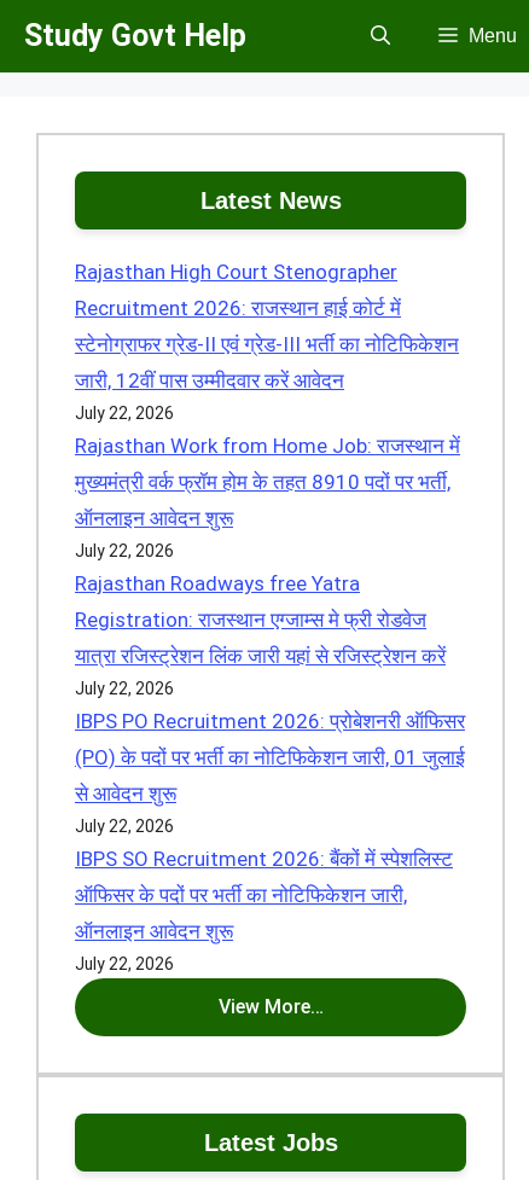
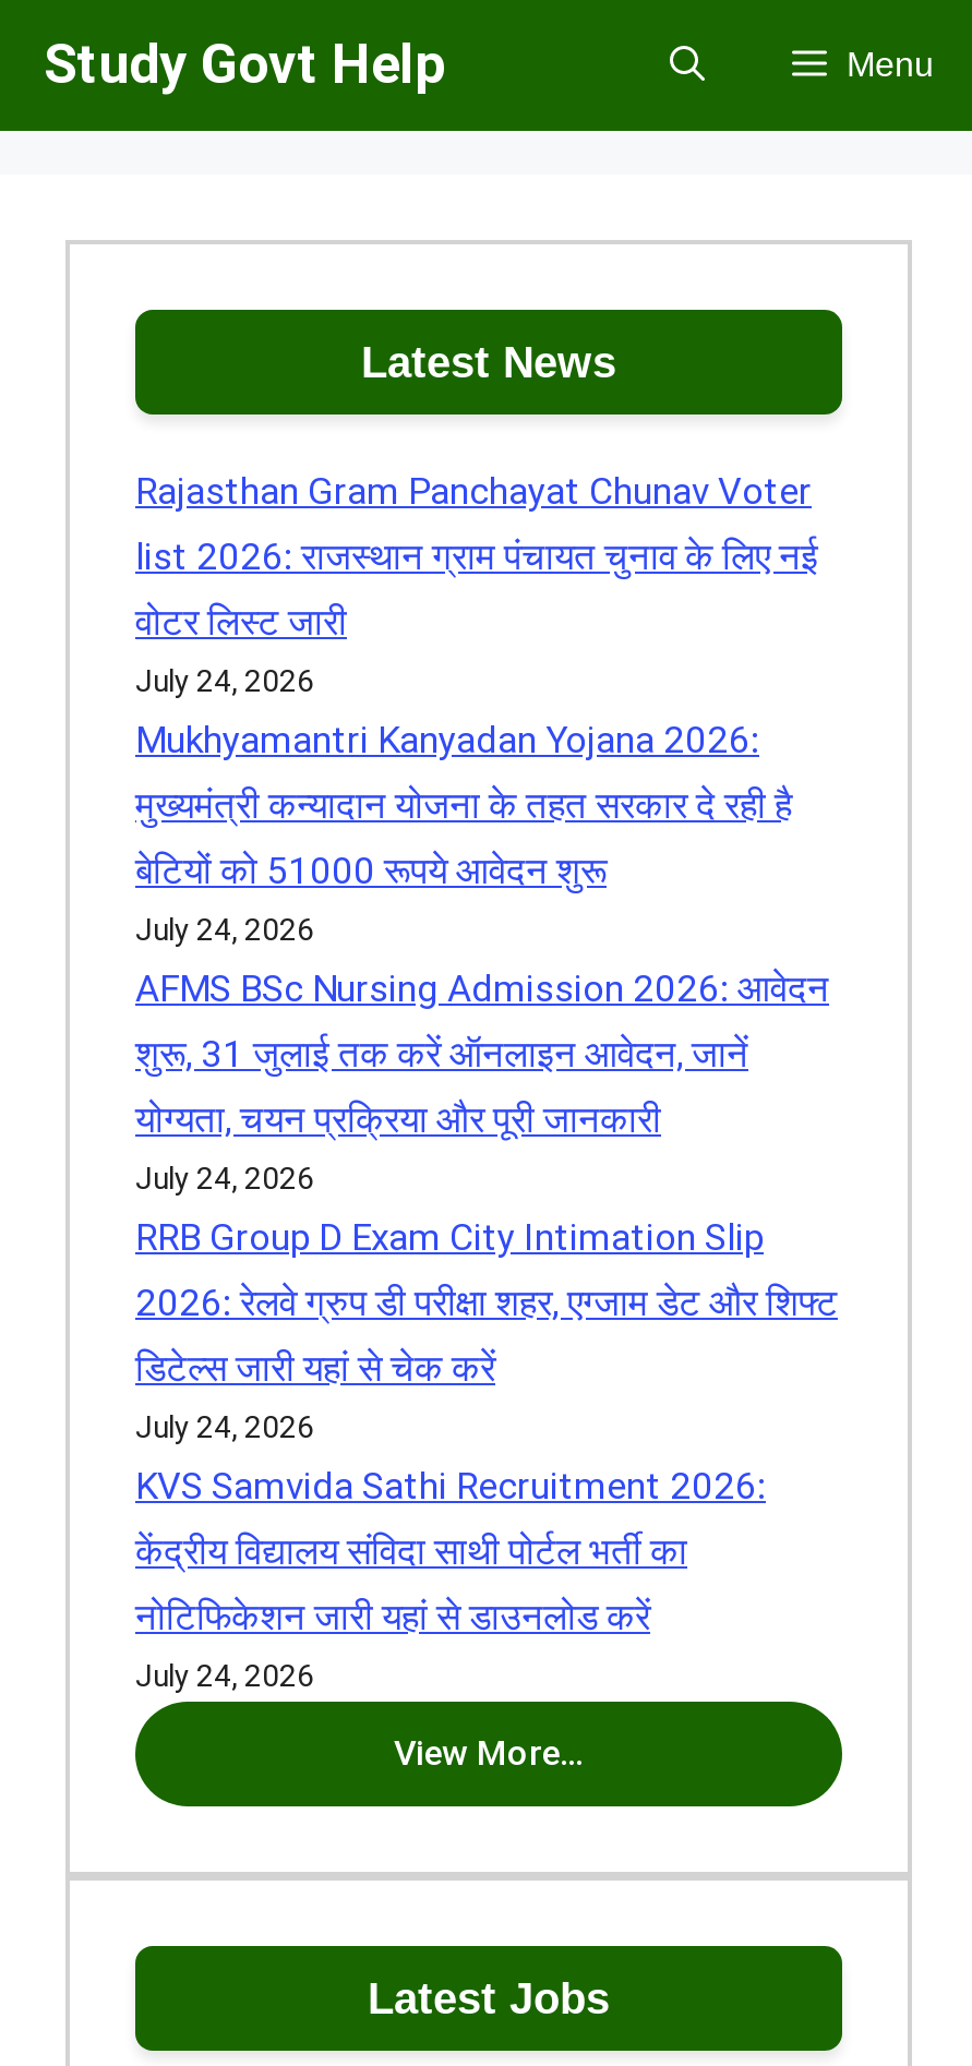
[75,260,465,973] Rajasthan High Court Stenographer | Recruitment 2026: राजस्थान हाई कोर्ट में | स्टेनोग्राफर ग्रेड-II एवं ग्रेड-III भर्ती का नोटिफिकेशन | जारी, 12वीं पास उम्मीदवार करें आवेदन | July 22, 2026 | Rajasthan Work from Home Job: राजस्थान में | मुख्यमंत्री वर्क फ्रॉम होम के तहत 8910 पदों पर भर्ती, | ऑनलाइन आवेदन शुरू | July 22, 2026 | Rajasthan Roadways free Yatra | Registration: राजस्थान एग्जाम्स मे फ्री रोडवेज | यात्रा रजिस्ट्रेशन लिंक जारी यहां से रजिस्ट्रेशन करें | July 22, 2026 | IBPS PO Recruitment 2026: प्रोबेशनरी ऑफिसर | (PO) के पदों पर भर्ती का नोटिफिकेशन जारी, 01 जुलाई | से आवेदन शुरू | July 22, 2026 | IBPS SO Recruitment 2026: बैंकों में स्पेशलिस्ट | ऑफिसर के पदों पर भर्ती का नोटिफिकेशन जारी, | ऑनलाइन आवेदन शुरू | July 22, 2026 -> [135,469,838,1693] Rajasthan Gram Panchayat Chunav Voter | list 2026: राजस्थान ग्राम पंचायत चुनाव के लिए नई | वोटर लिस्ट जारी | July 24, 2026 | Mukhyamantri Kanyadan Yojana 2026: | मुख्यमंत्री कन्यादान योजना के तहत सरकार दे रही है | बेटियों को 51000 रूपये आवेदन शुरू | July 24, 2026 | AFMS BSc Nursing Admission 2026: आवेदन | शुरू, 31 जुलाई तक करें ऑनलाइन आवेदन, जानें | योग्यता, चयन प्रक्रिया और पूरी जानकारी | July 24, 2026 | RRB Group D Exam City Intimation Slip | 2026: रेलवे ग्रुप डी परीक्षा शहर, एग्जाम डेट और शिफ्ट | डिटेल्स जारी यहां से चेक करें | July 24, 2026 | KVS Samvida Sathi Recruitment 2026: | केंद्रीय विद्यालय संविदा साथी पोर्टल भर्ती का | नोटिफिकेशन जारी यहां से डाउनलोड करें | July 24, 2026

